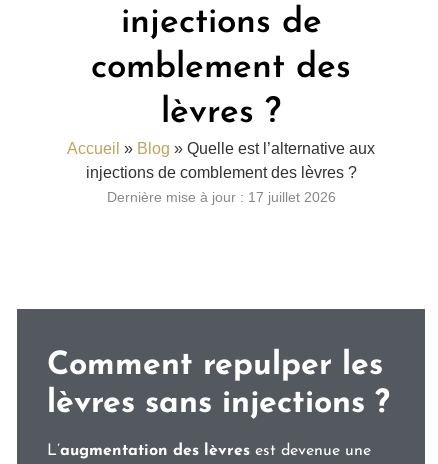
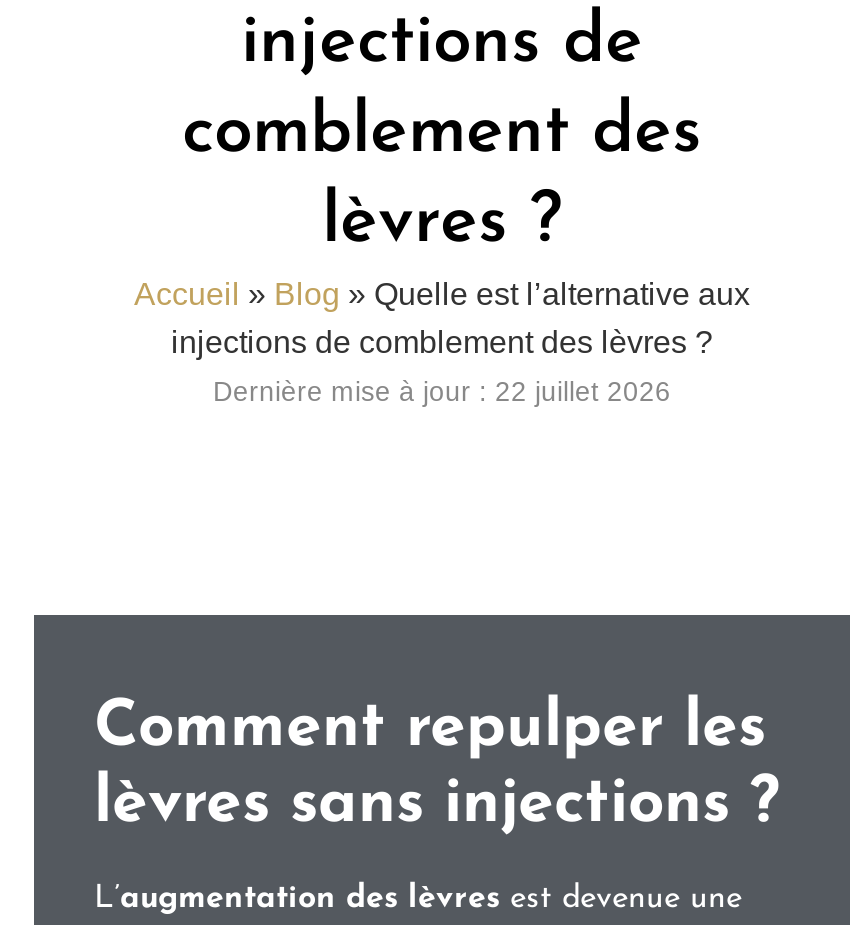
[106,189,335,204] Dernière mise à jour : 17 juillet 2026 -> [213,376,671,406] Dernière mise à jour : 22 juillet 2026

